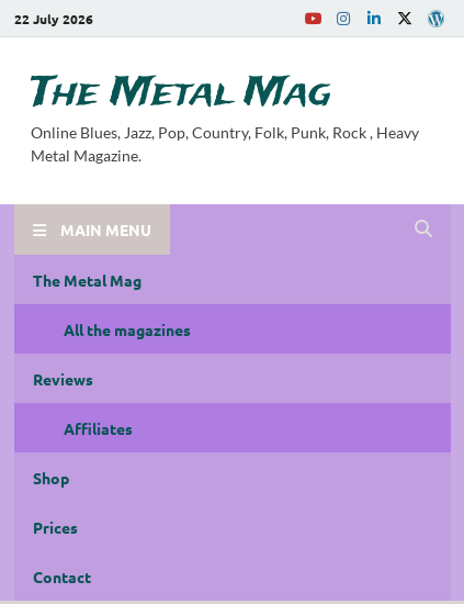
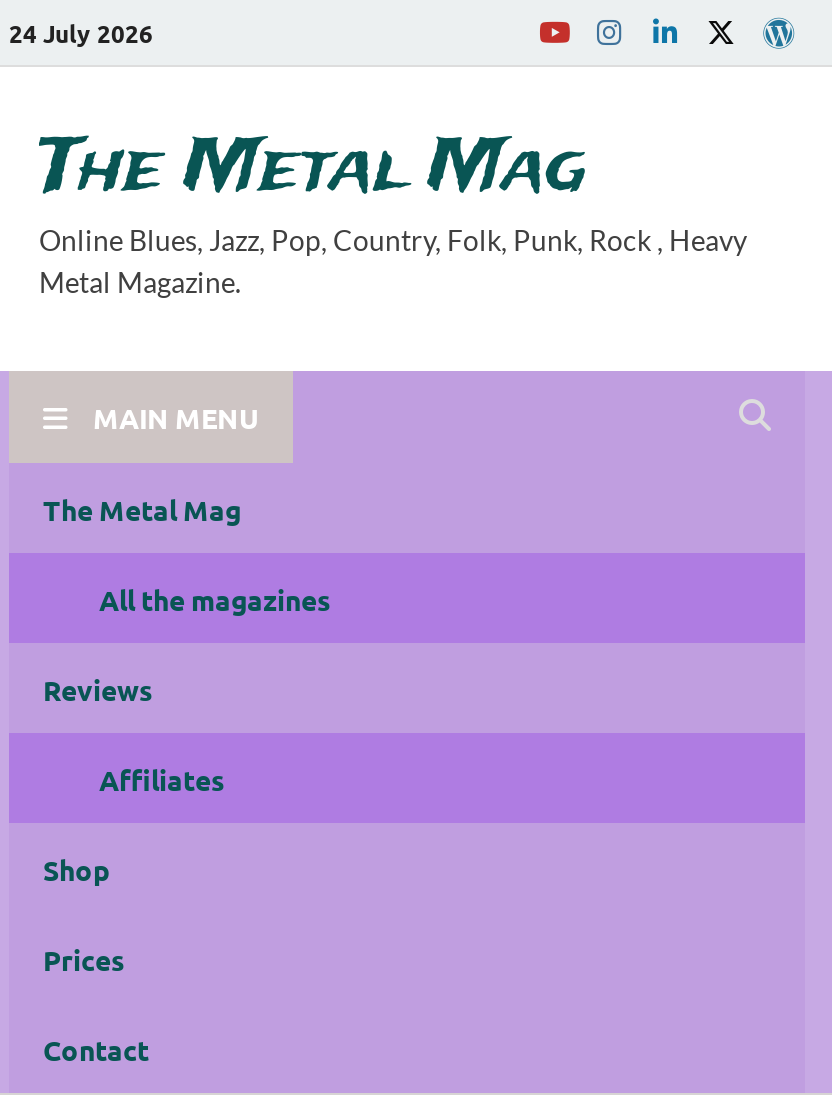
[14,9,93,27] 22 July 2026 -> [9,16,153,48] 24 July 2026

